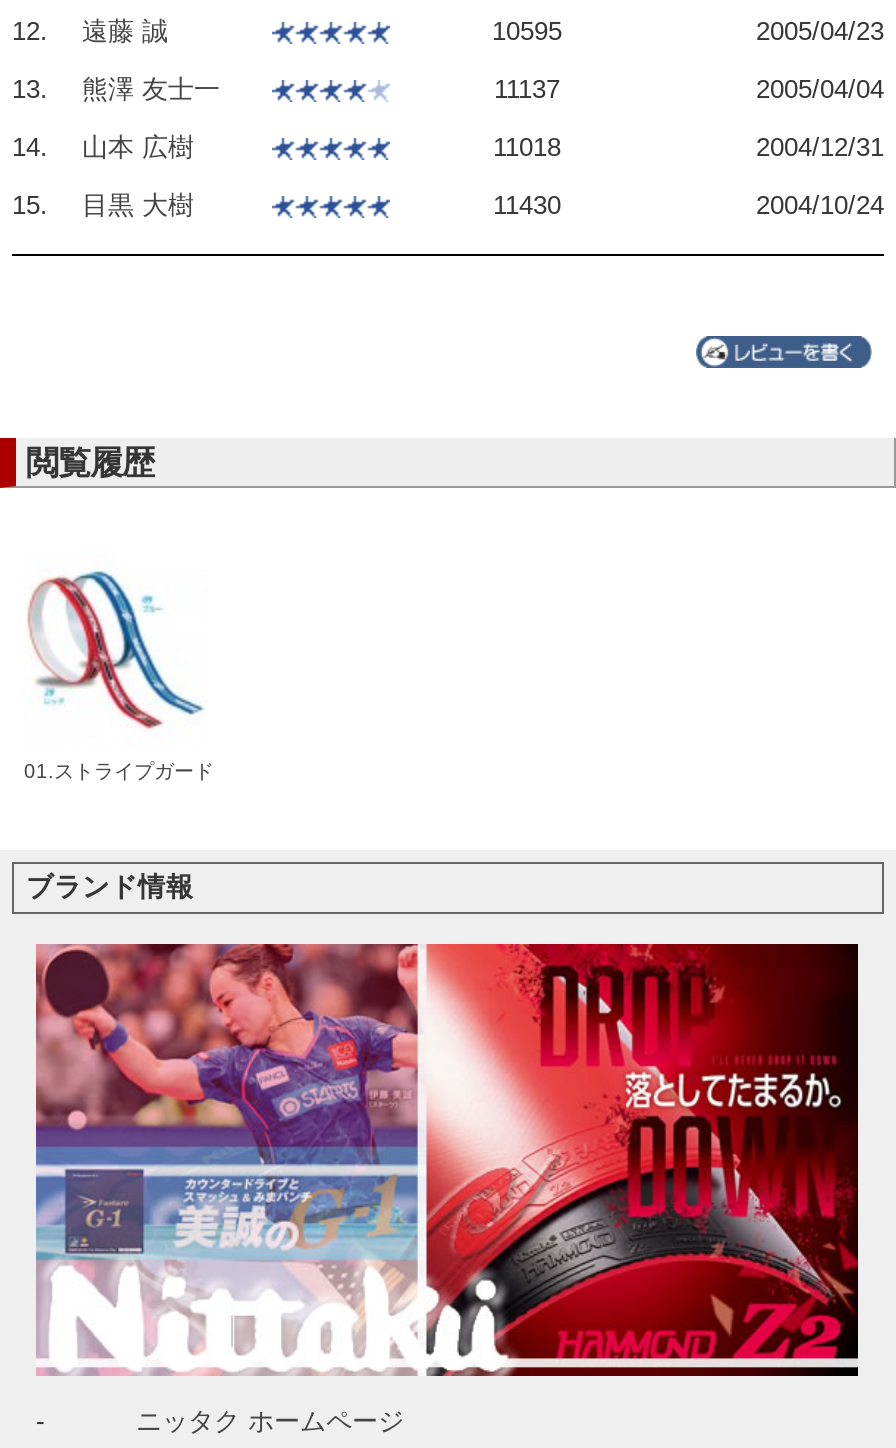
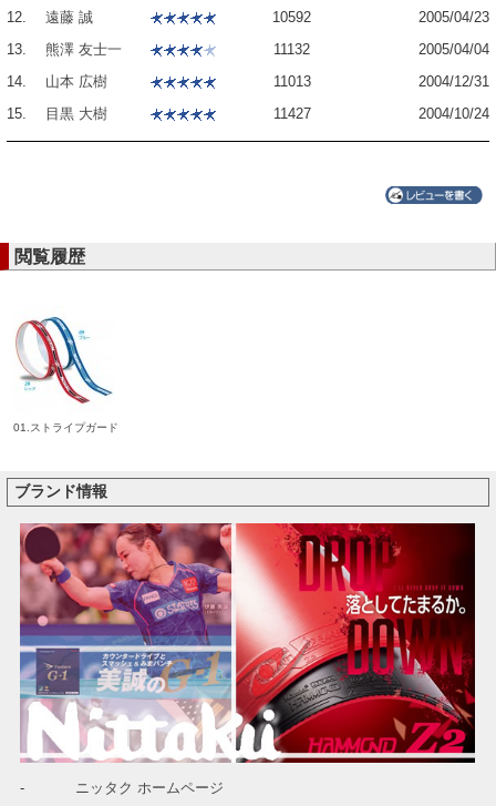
[492,17,562,47] 10595 -> [272,9,311,26] 10592
[494,75,560,105] 11137 -> [273,42,310,58] 11132
[493,133,561,163] 11018 -> [273,74,311,90] 11013
[493,191,561,221] 11430 -> [273,106,311,123] 11427

